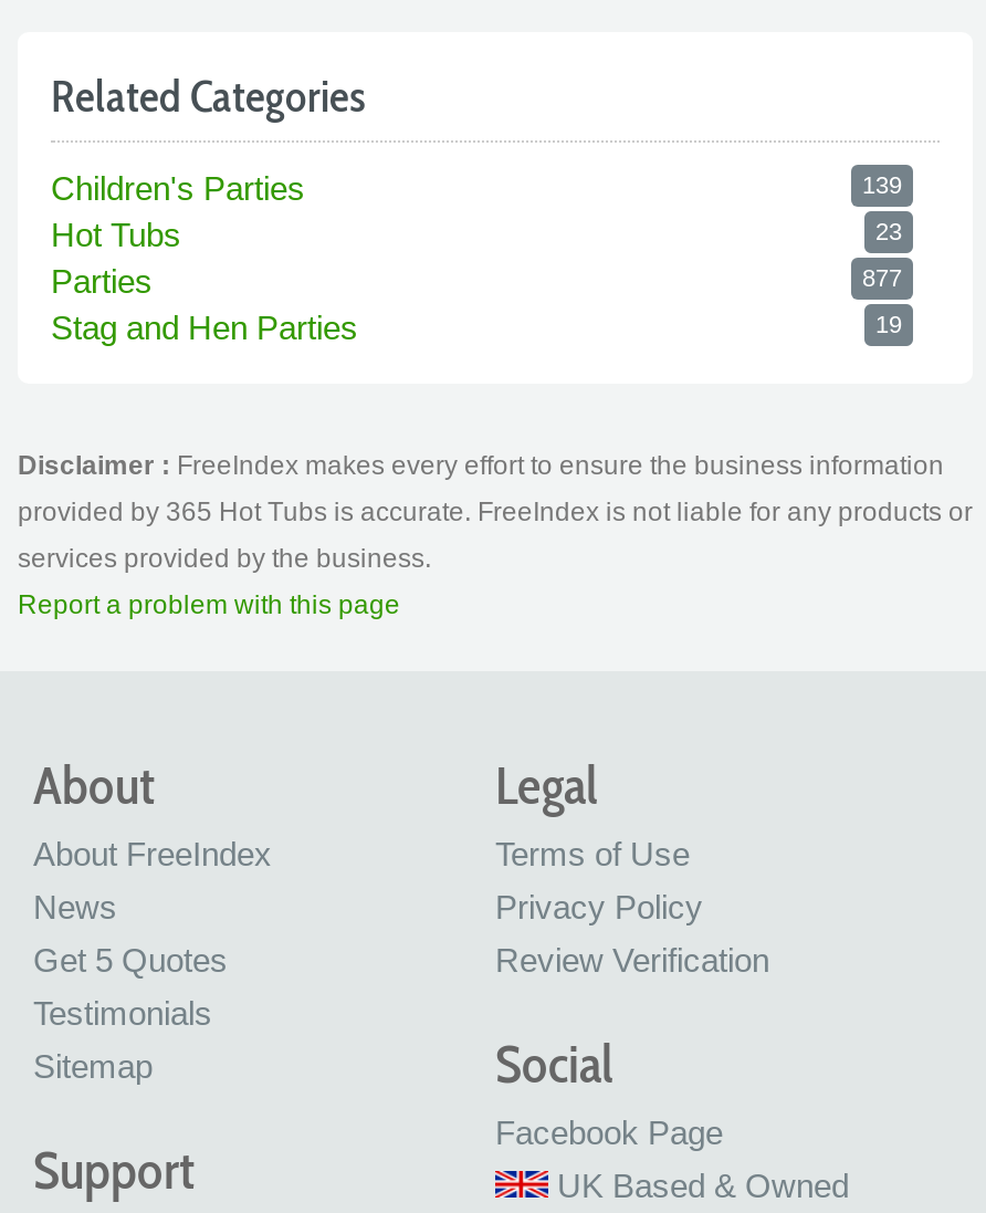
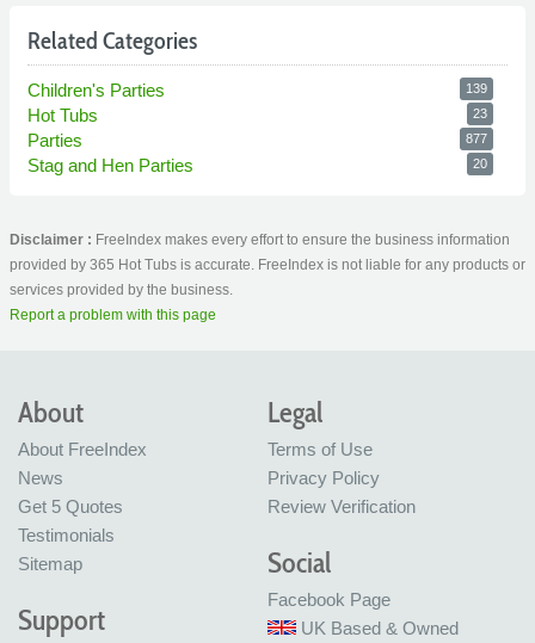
[875,311,902,337] 19 -> [473,156,487,171] 20

